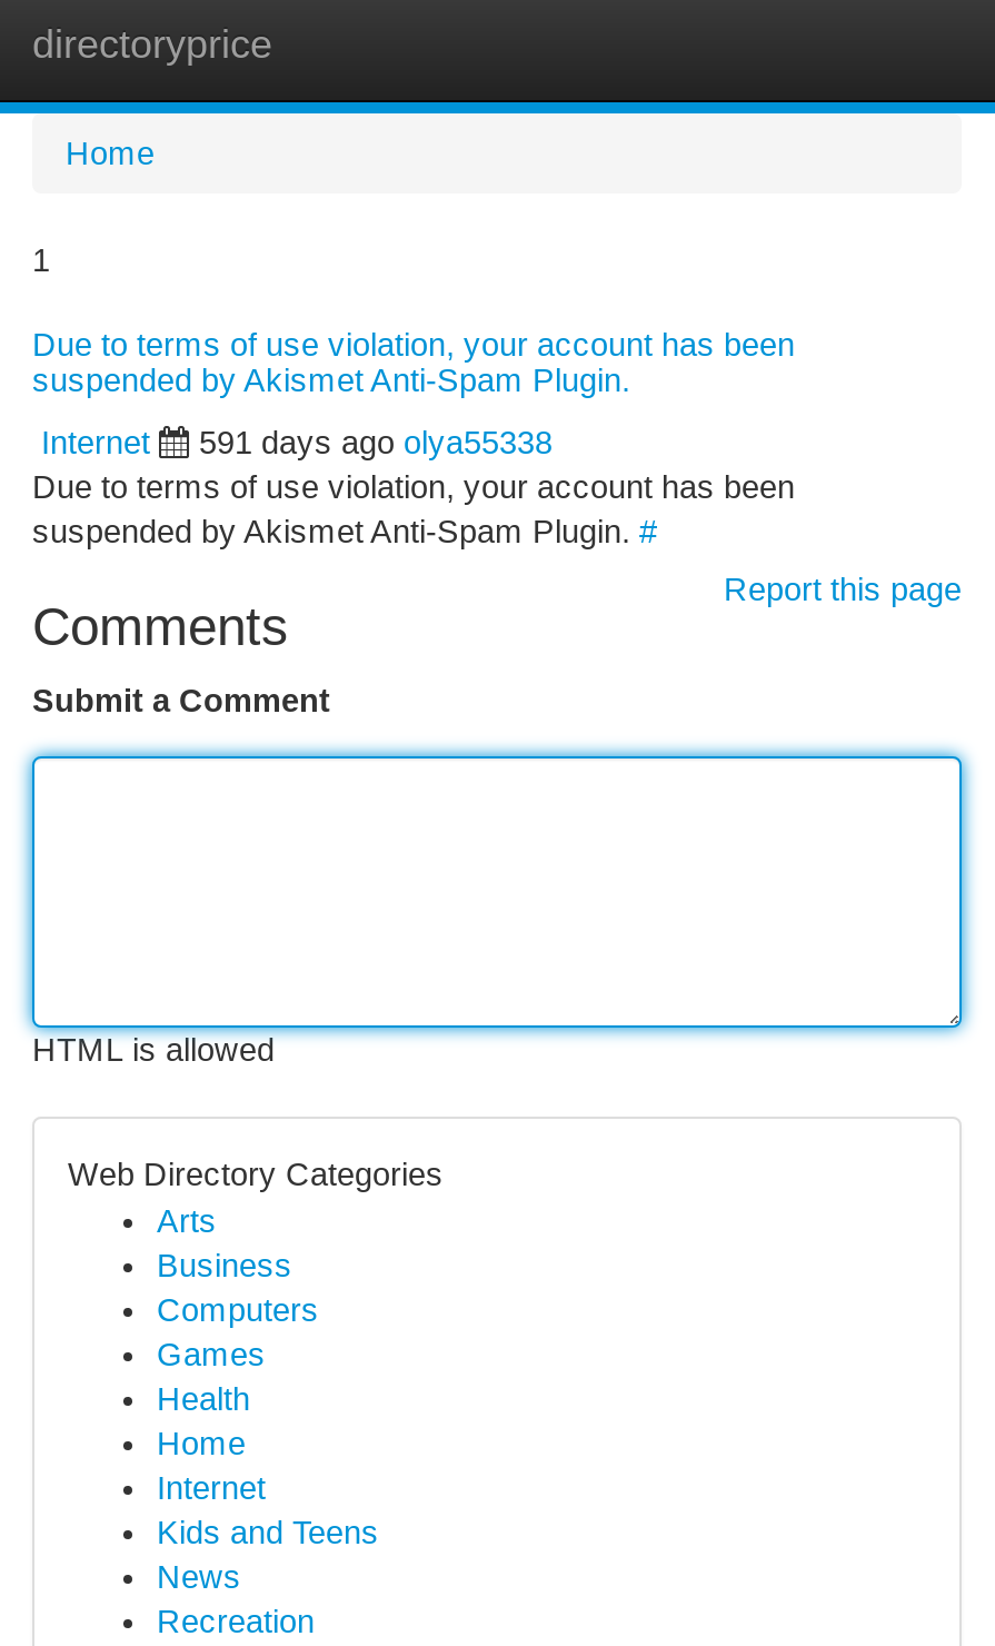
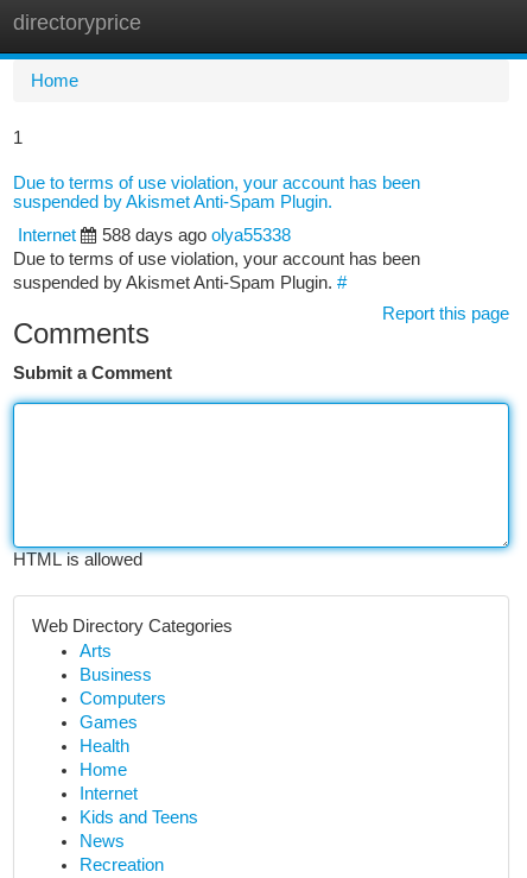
[41,425,553,460] Internet 591 days ago olya55338 -> [18,226,291,245] Internet 588 days ago olya55338

